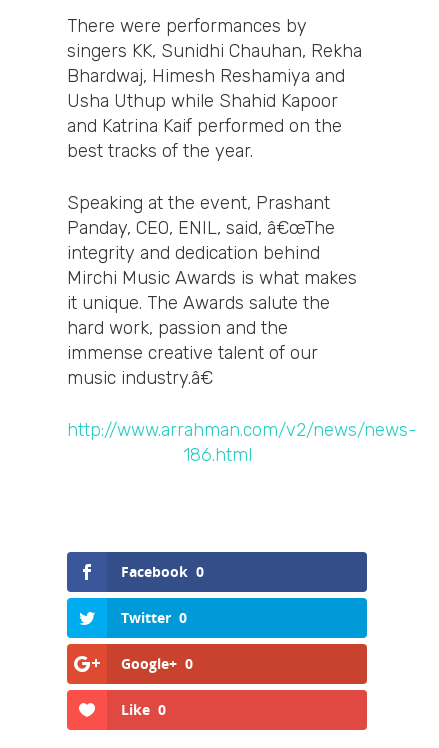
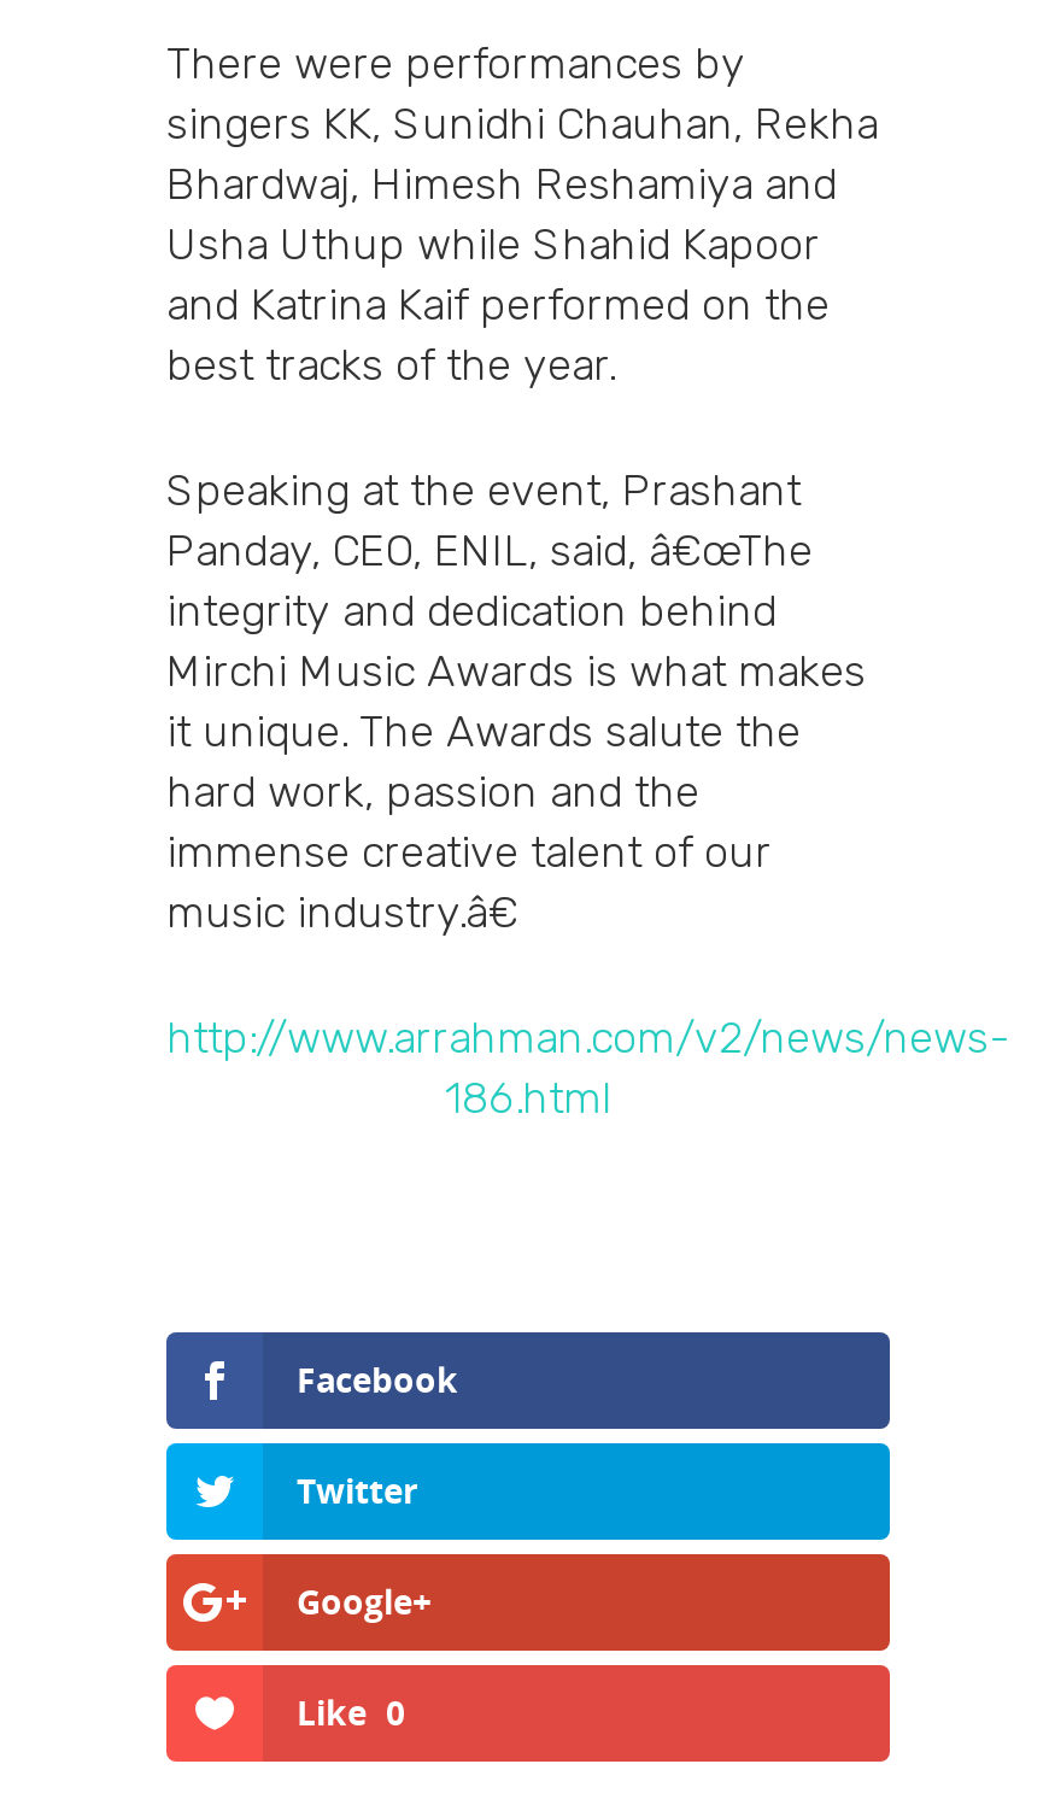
[121,562,204,581] Facebook 0 -> [297,1356,458,1402] Facebook
[121,608,187,627] Twitter 0 -> [297,1467,417,1513] Twitter
[121,654,193,673] Google+ 0 -> [297,1578,432,1624] Google+

